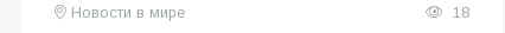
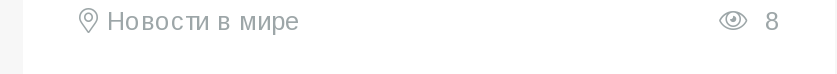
[448,5,469,21] 18 -> [757,8,779,36] 8

